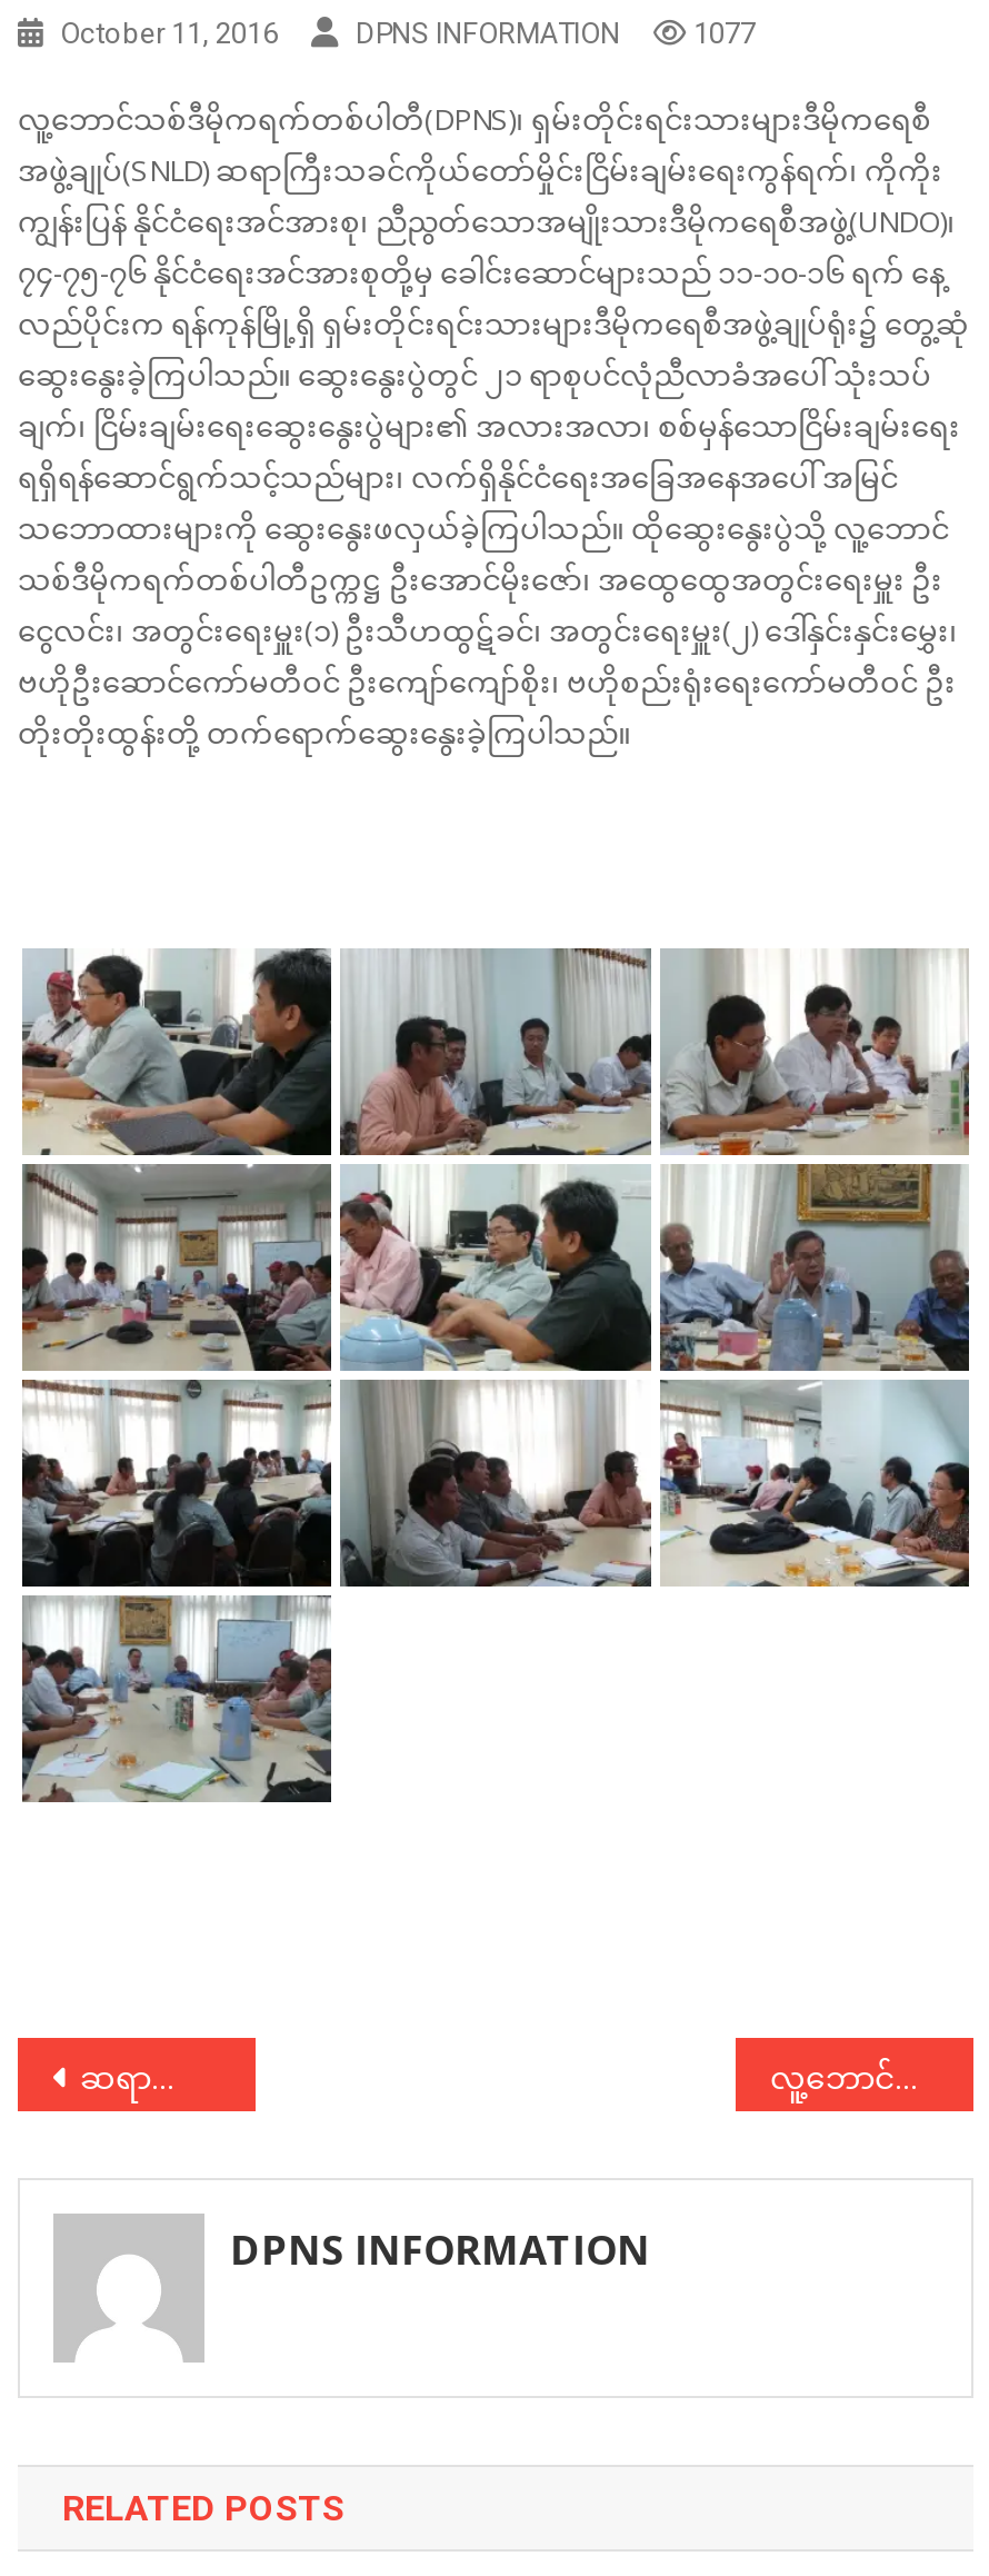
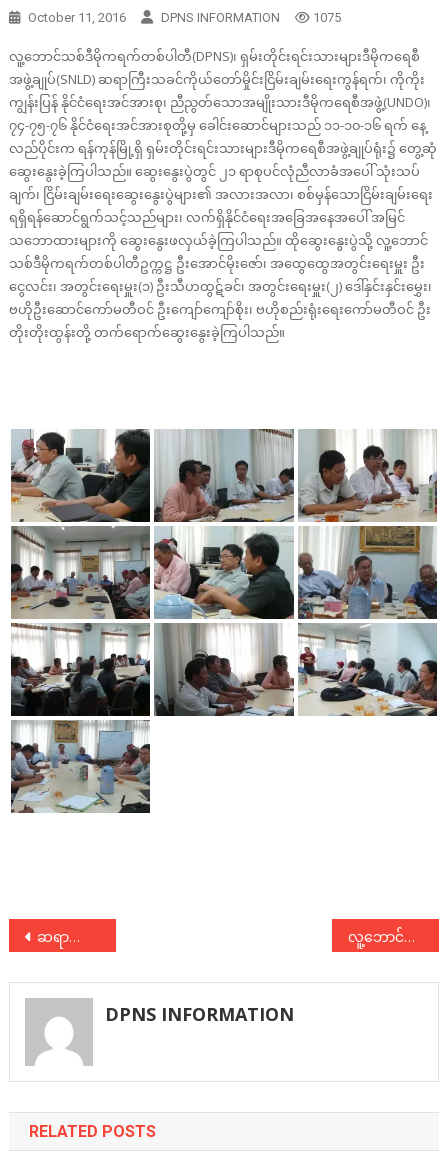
[693,16,756,50] 1077 -> [313,10,341,25] 1075

